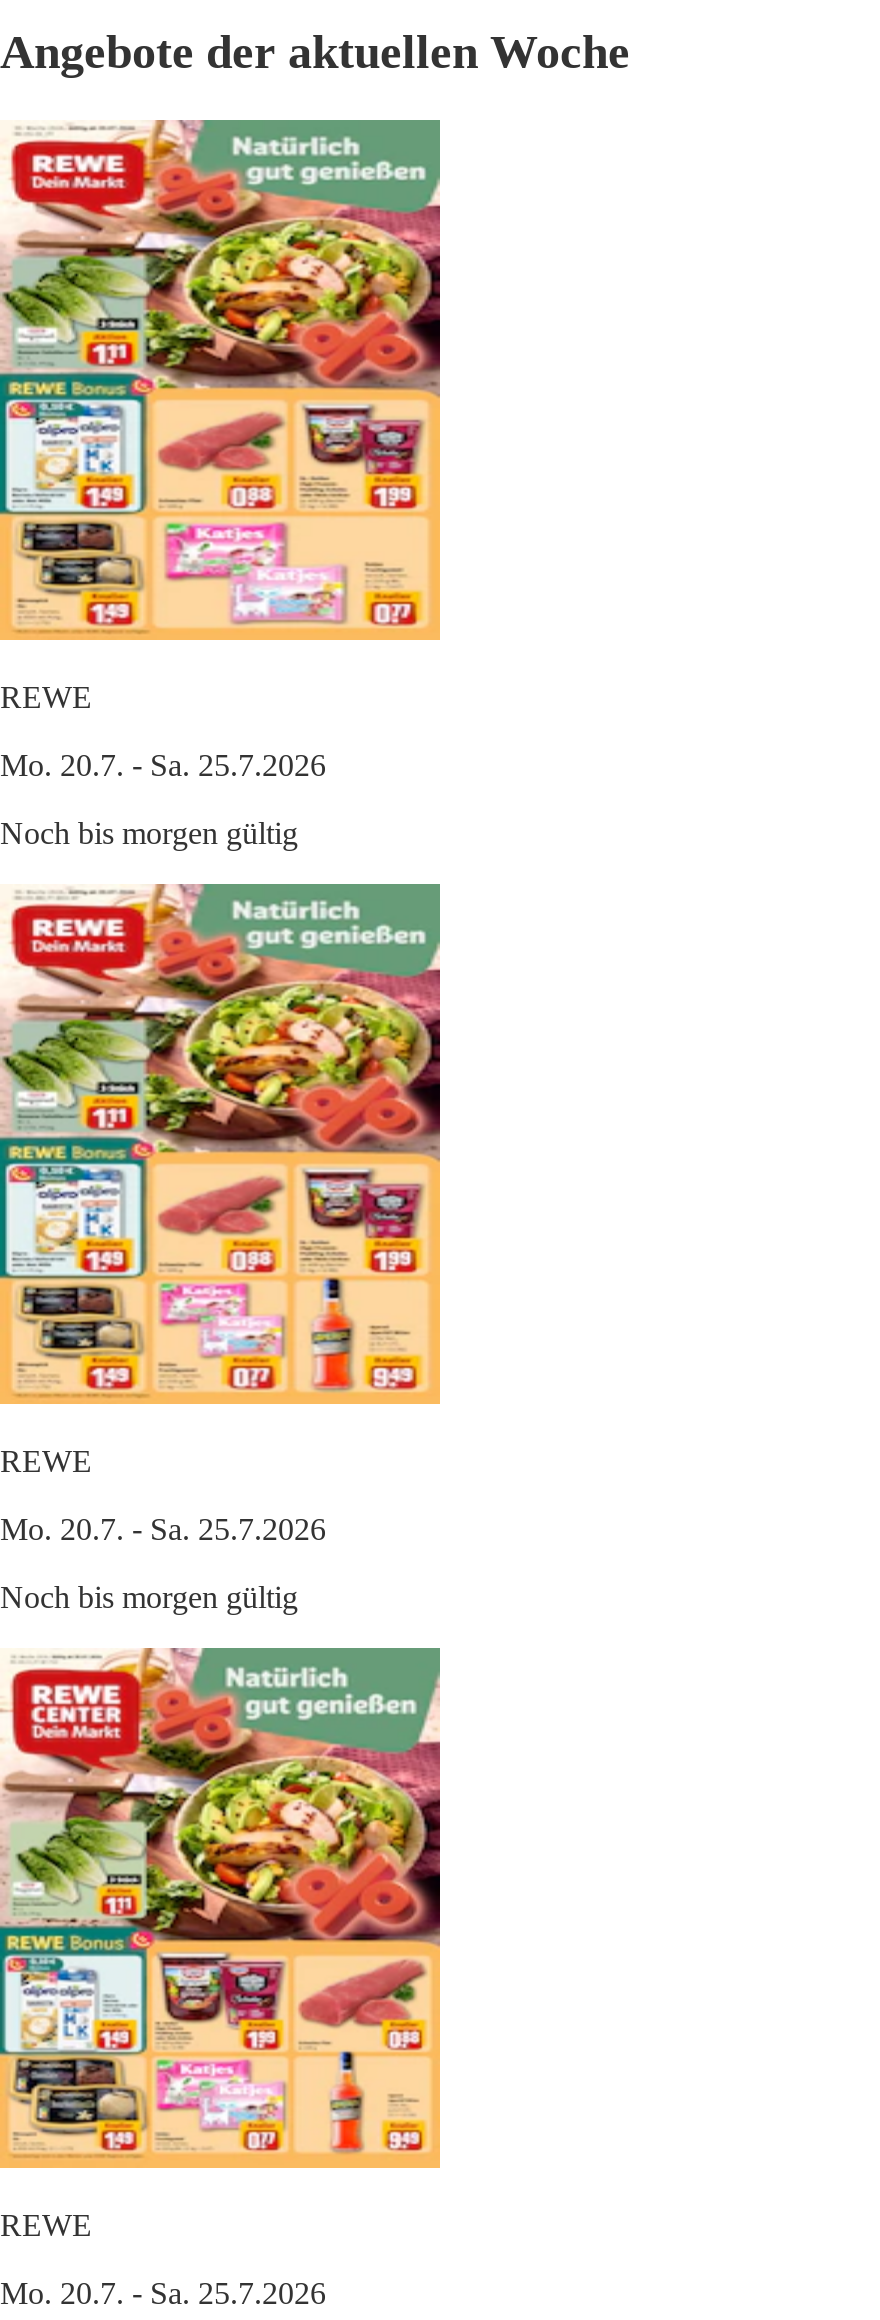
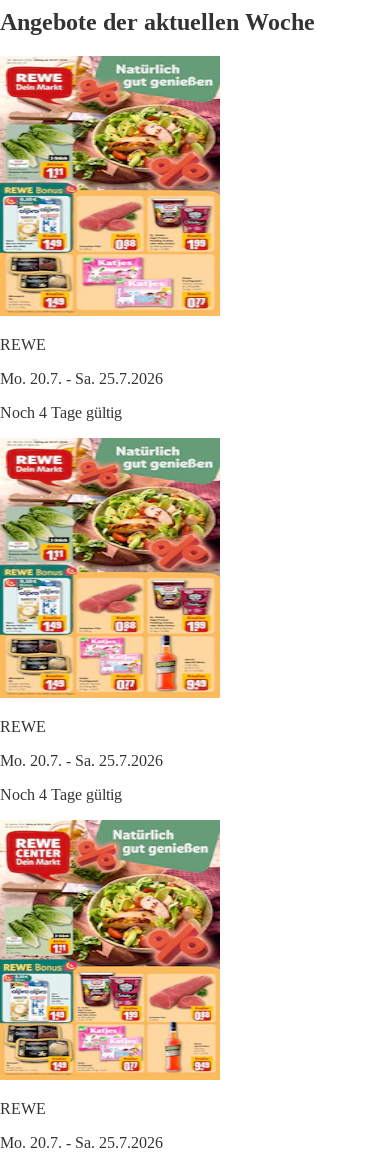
[0,817,298,851] Noch bis morgen gültig -> [0,404,122,421] Noch 4 Tage gültig
[0,1581,298,1615] Noch bis morgen gültig -> [0,786,122,803] Noch 4 Tage gültig

